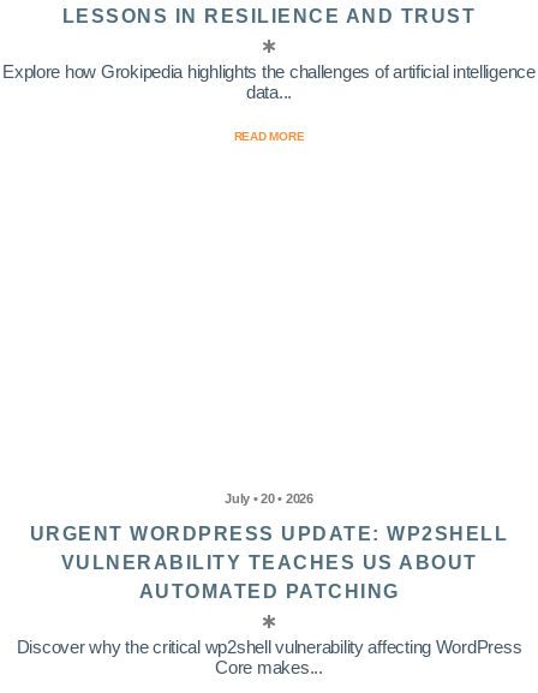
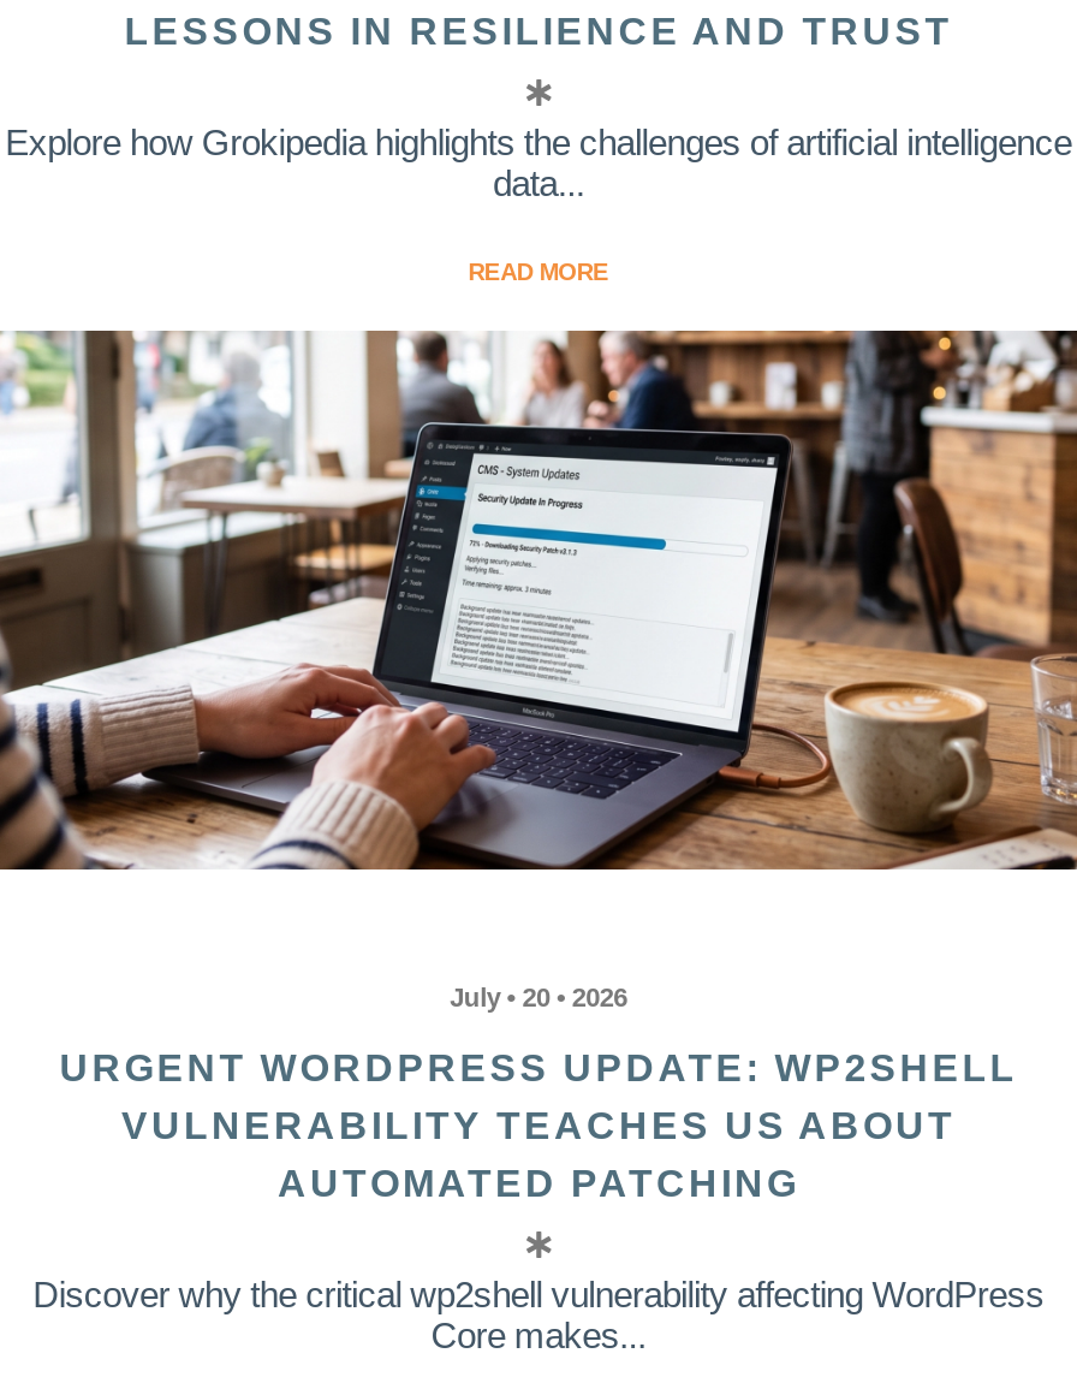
none -> [7,328,1070,872] [image]

